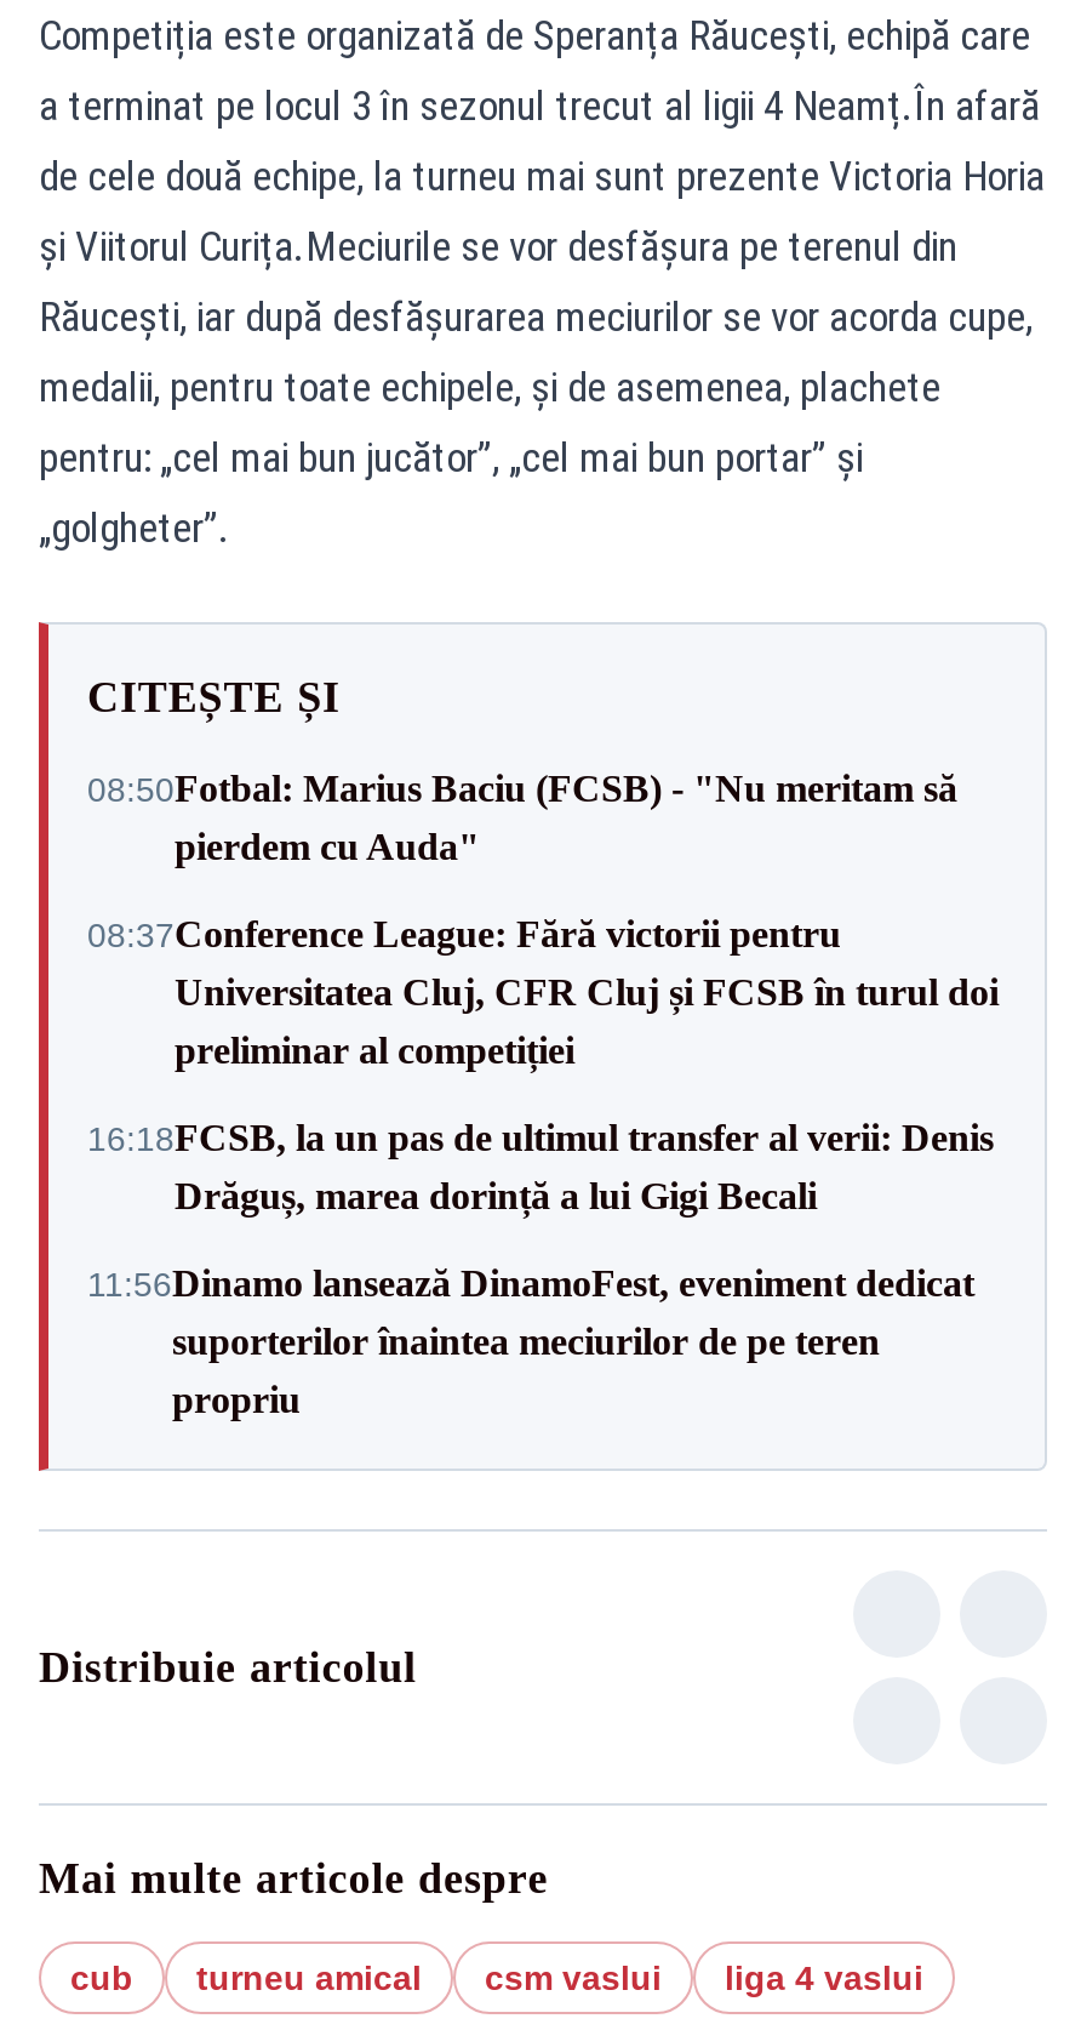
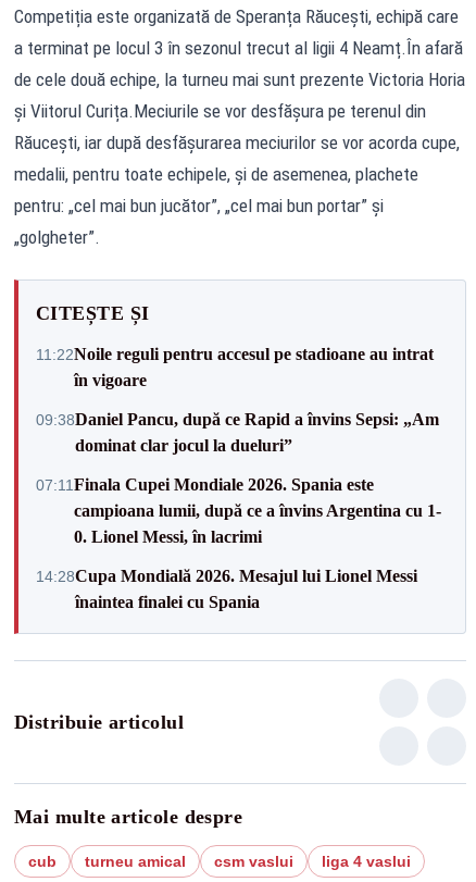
[87,768,957,867] 08:50Fotbal: Marius Baciu (FCSB) - "Nu meritam să | pierdem cu Auda" -> [36,344,434,389] 11:22Noile reguli pentru accesul pe stadioane au intrat | în vigoare
[87,913,999,1071] 08:37Conference League: Fără victorii pentru | Universitatea Cluj, CFR Cluj și FCSB în turul doi | preliminar al competiției -> [36,409,439,454] 09:38Daniel Pancu, după ce Rapid a învins Sepsi: „Am | dominat clar jocul la dueluri”
[87,1117,994,1216] 16:18FCSB, la un pas de ultimul transfer al verii: Denis | Drăguș, marea dorință a lui Gigi Becali -> [36,475,441,545] 07:11 Finala Cupei Mondiale 2026. Spania este | campioana lumii, după ce a învins Argentina cu 1- | 0. Lionel Messi, în lacrimi
[87,1262,974,1420] 11:56Dinamo lansează DinamoFest, eveniment dedicat | suporterilor înaintea meciurilor de pe teren | propriu -> [36,566,417,611] 14:28Cupa Mondială 2026. Mesajul lui Lionel Messi | înaintea finalei cu Spania

